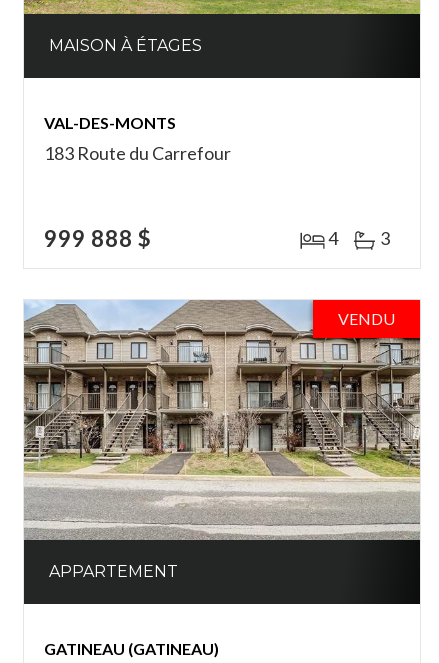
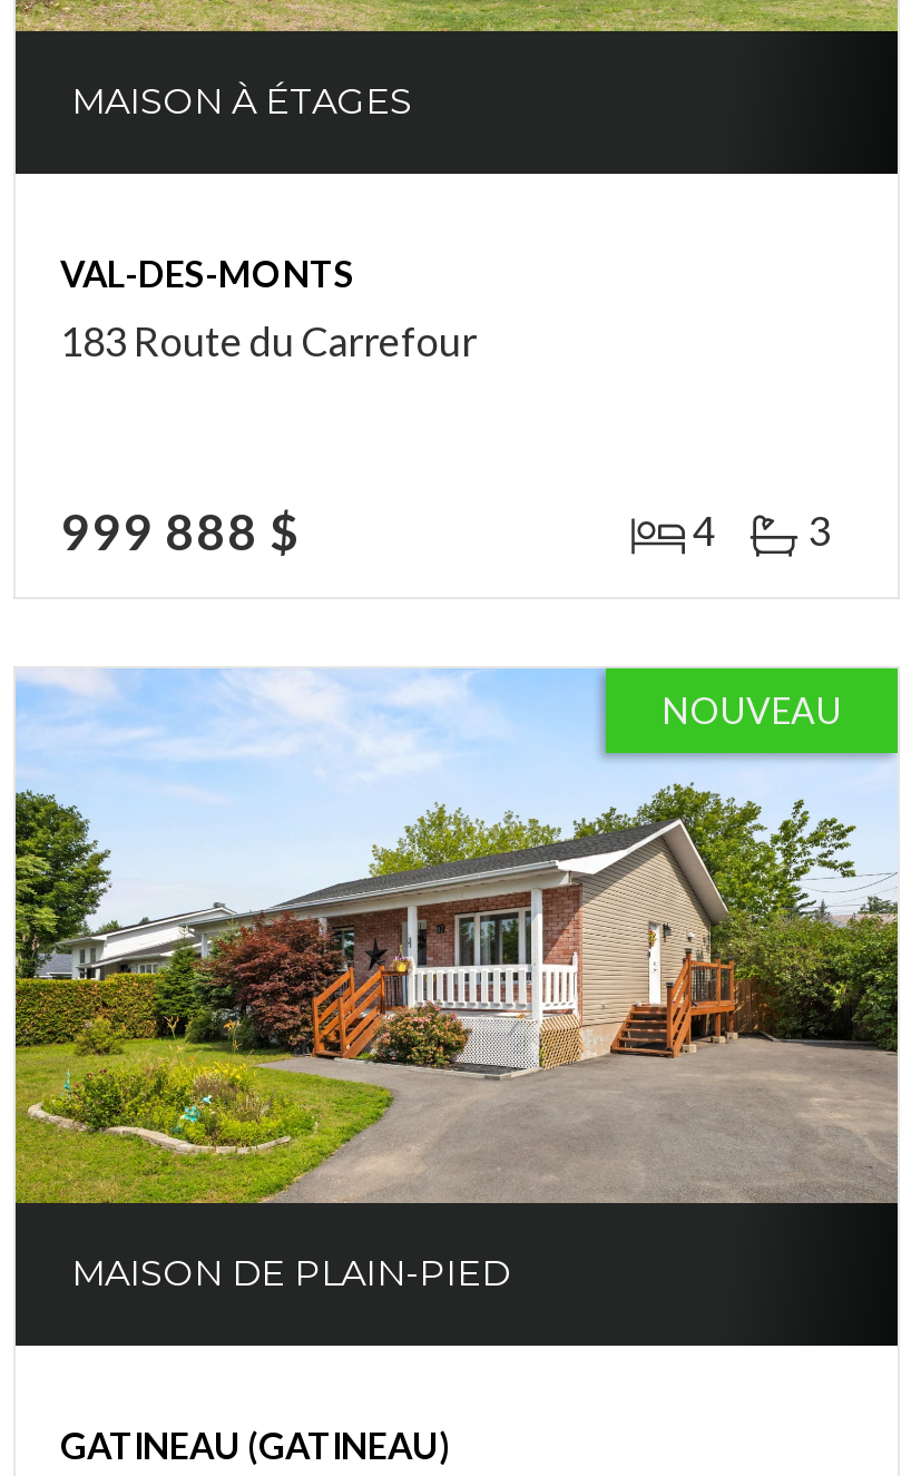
[23,299,421,541] [image] | VENDU -> [13,666,900,1205] [image] | NOUVEAU
[49,562,178,581] APPARTEMENT -> [71,1252,510,1294] MAISON DE PLAIN-PIED

